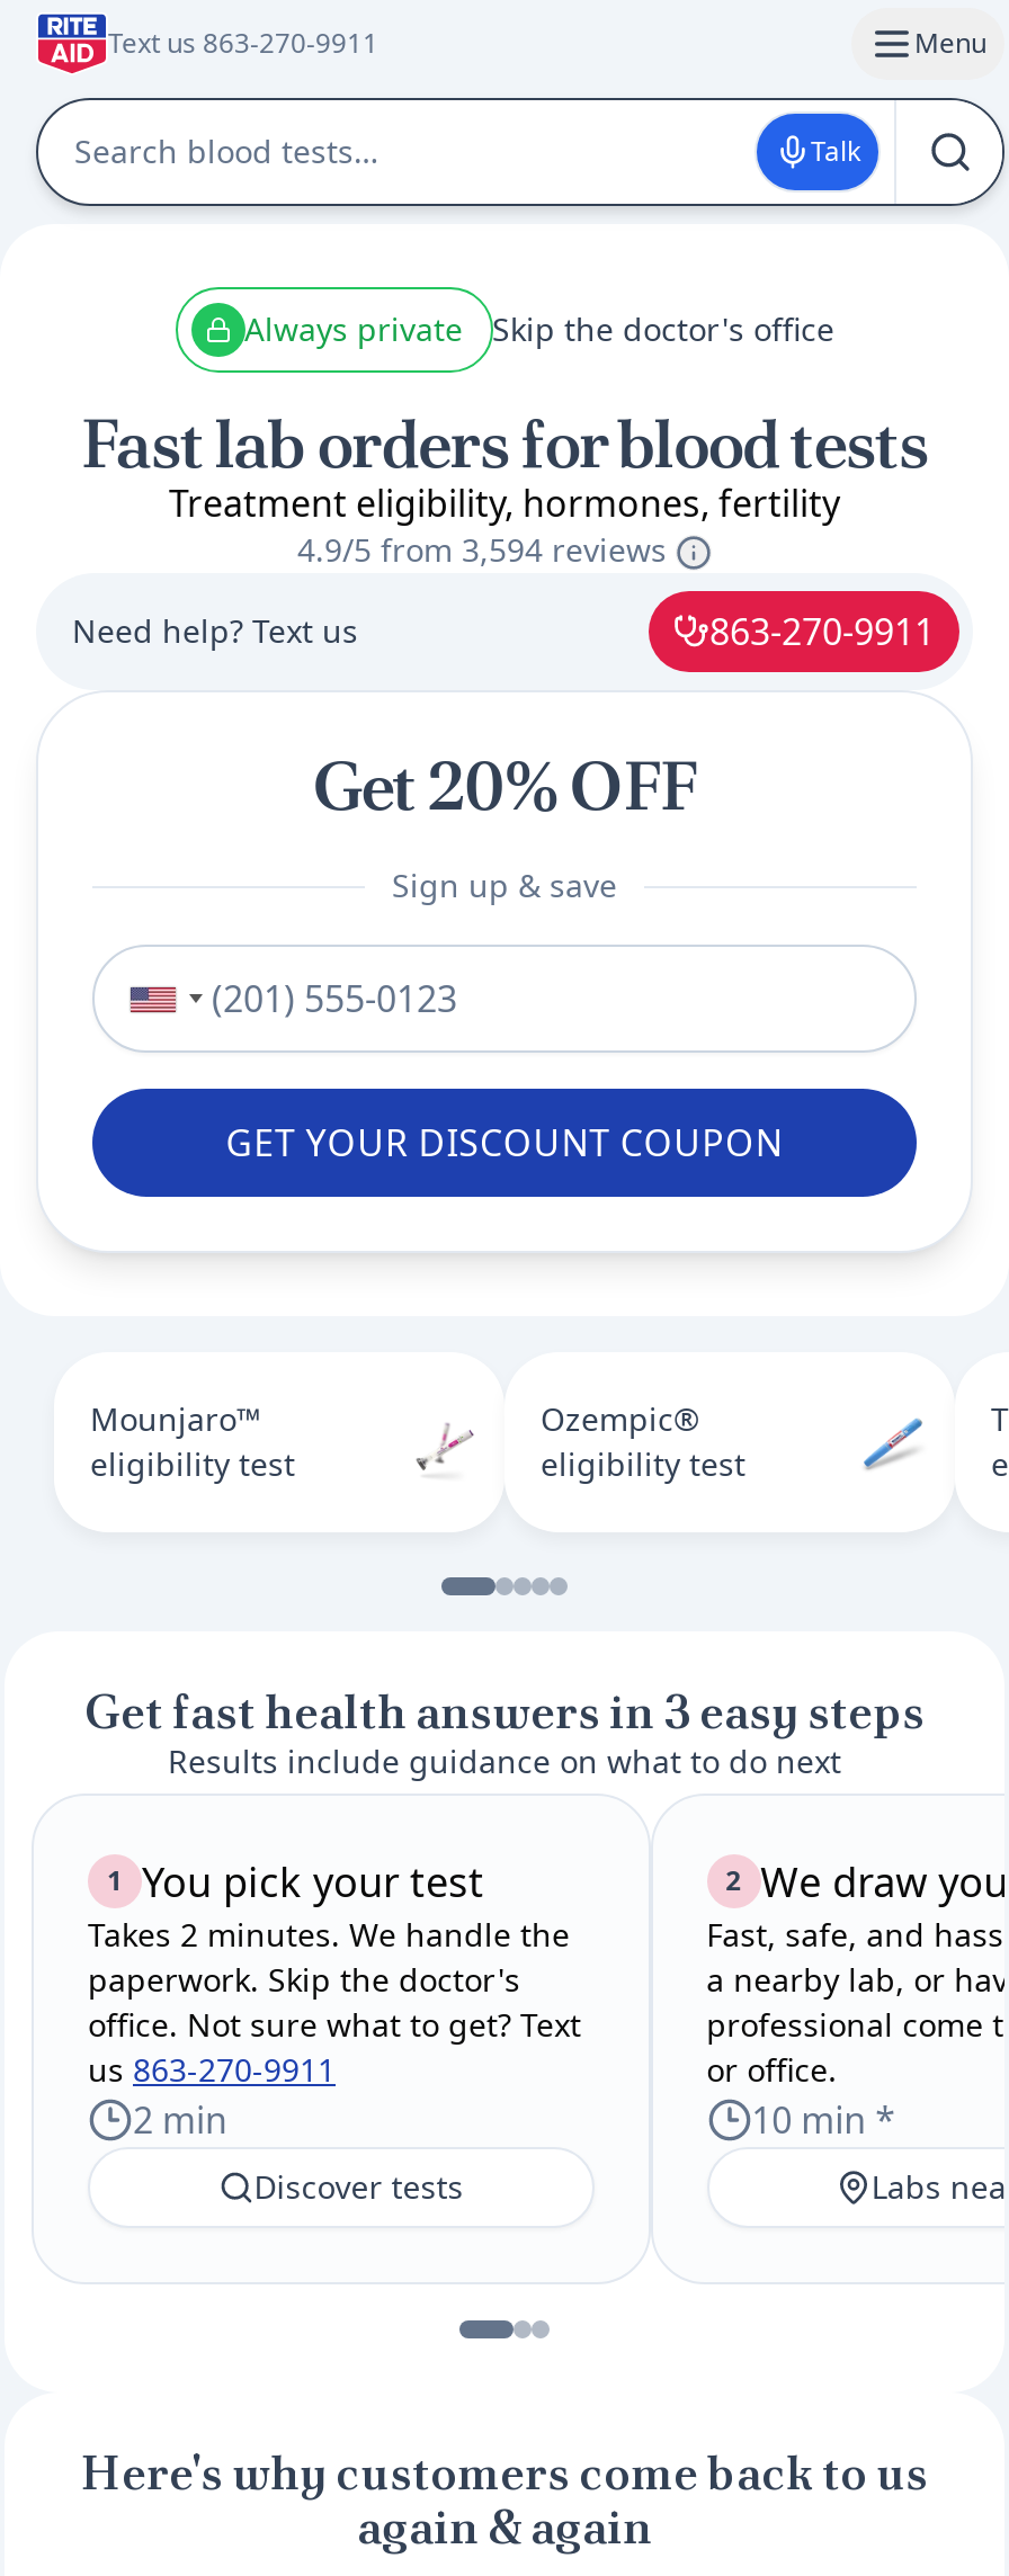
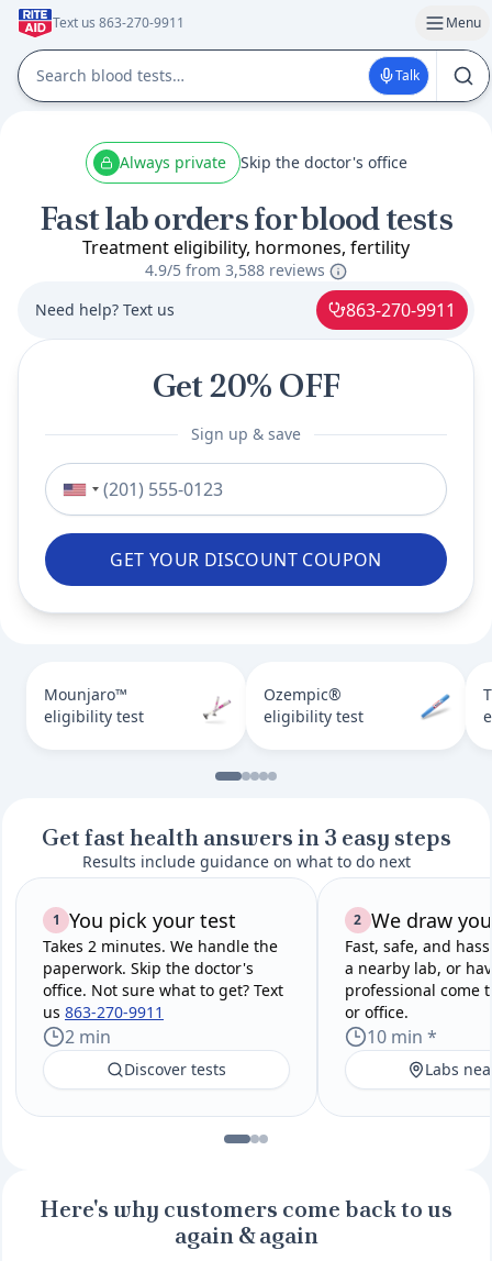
[297,528,676,571] 4.9/5 from 3,594 reviews -> [145,259,329,280] 4.9/5 from 3,588 reviews

